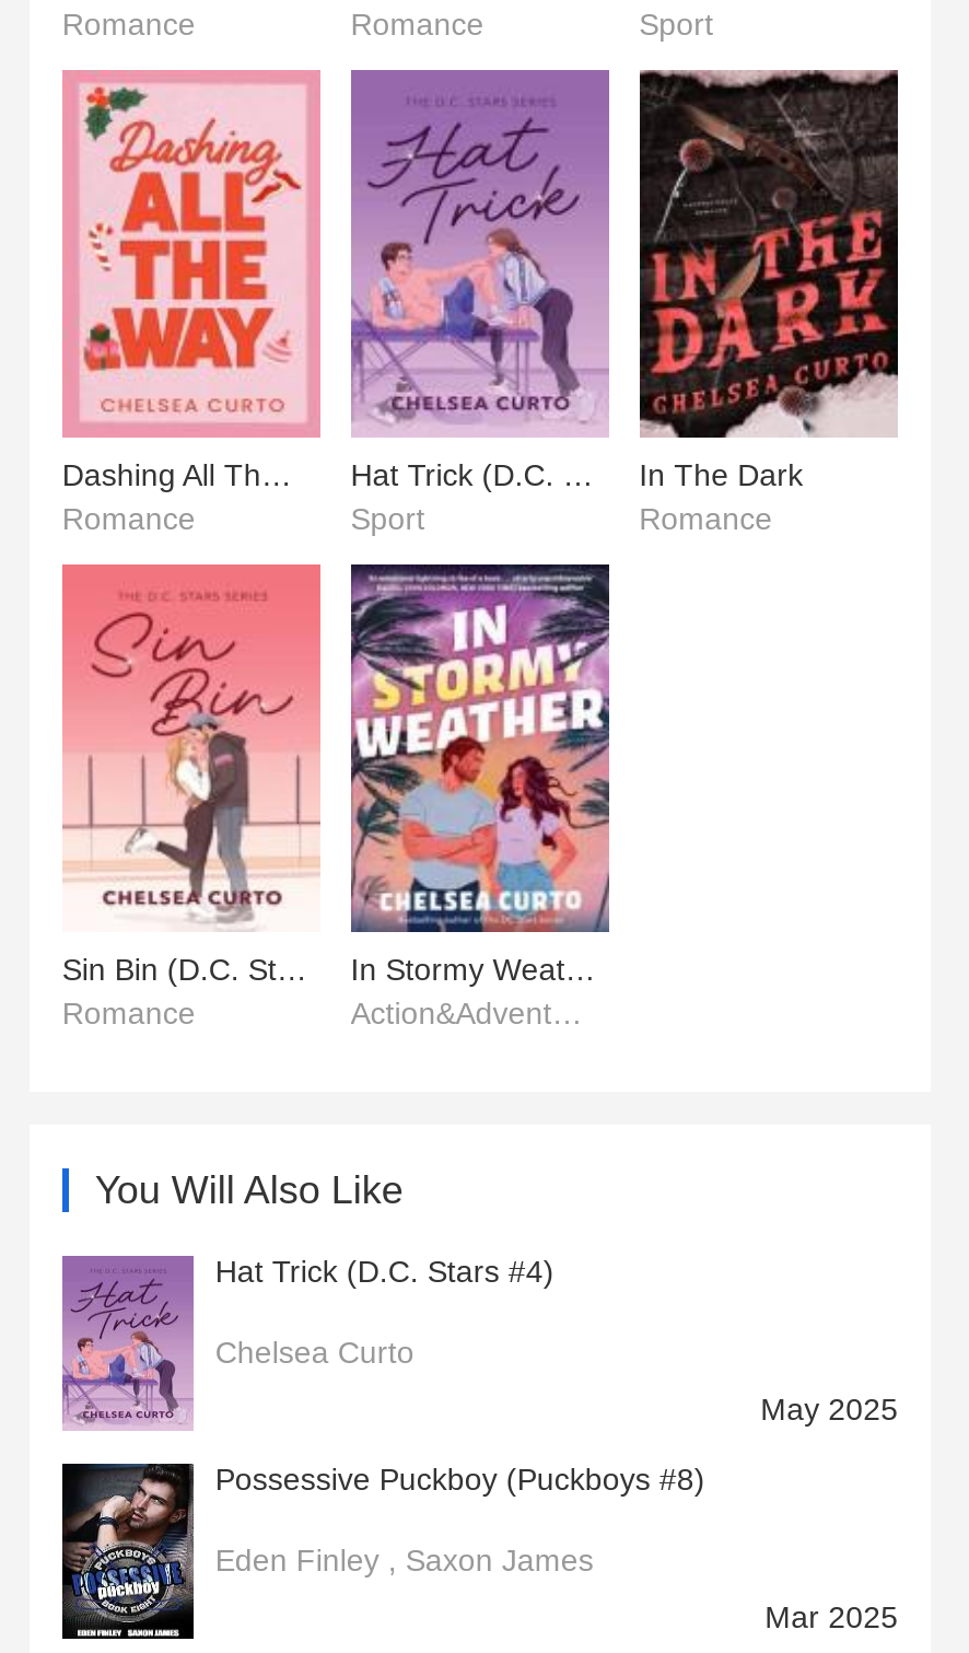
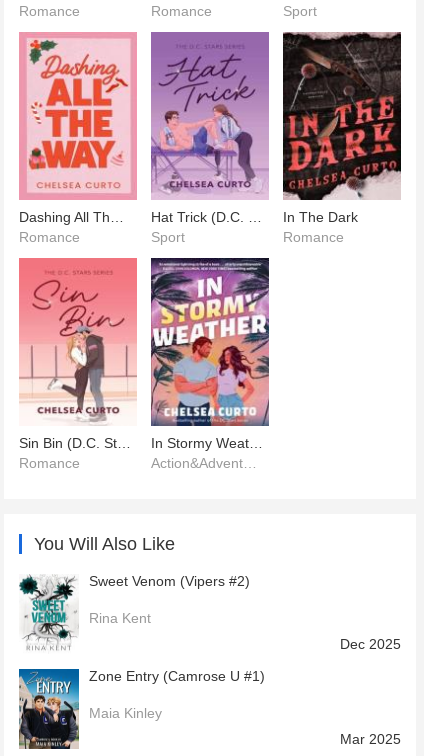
[60,1253,554,1431] [image] | Hat Trick (D.C. Stars #4) -> [19,572,250,653] [image] | Sweet Venom (Vipers #2)
[215,1334,414,1369] Chelsea Curto -> [89,609,151,625] Rina Kent
[760,1390,898,1425] May 2025 -> [340,635,401,651] Dec 2025
[60,1460,705,1641] [image] | Possessive Puckboy (Puckboys #8) -> [18,667,265,749] [image] | Zone Entry (Camrose U #1)
[215,1541,594,1576] Eden Finley , Saxon James -> [89,704,162,720] Maia Kinley

